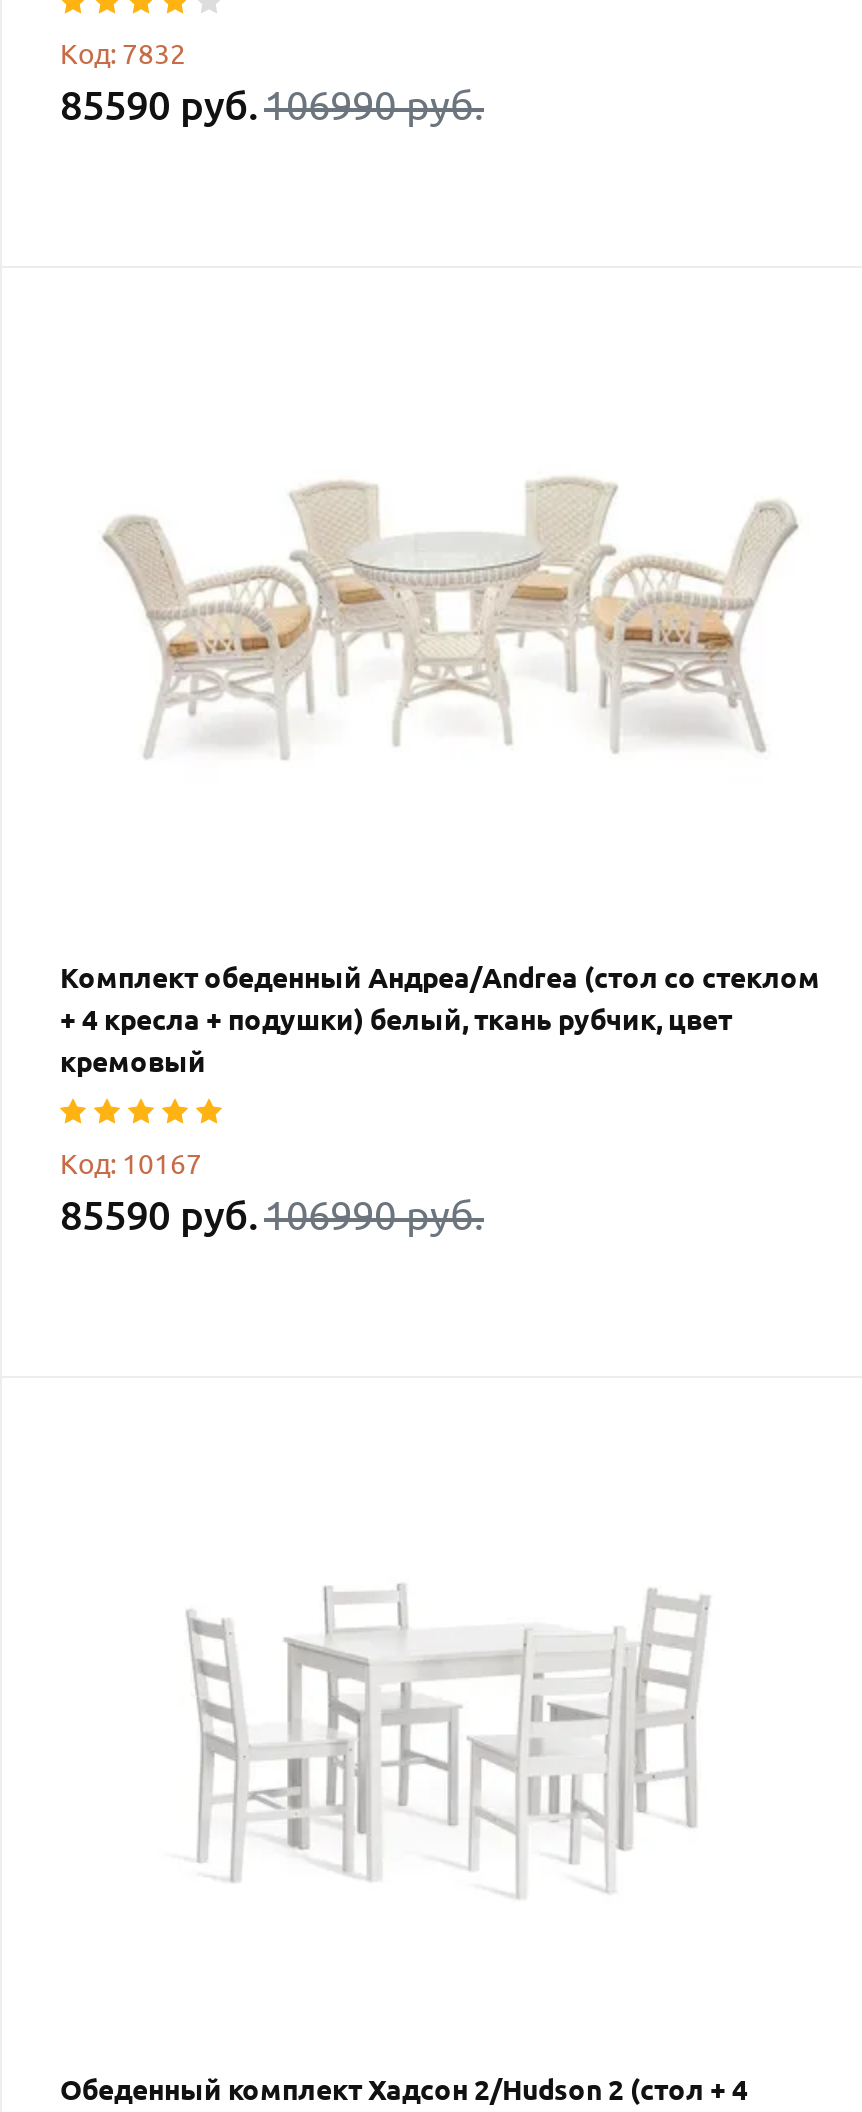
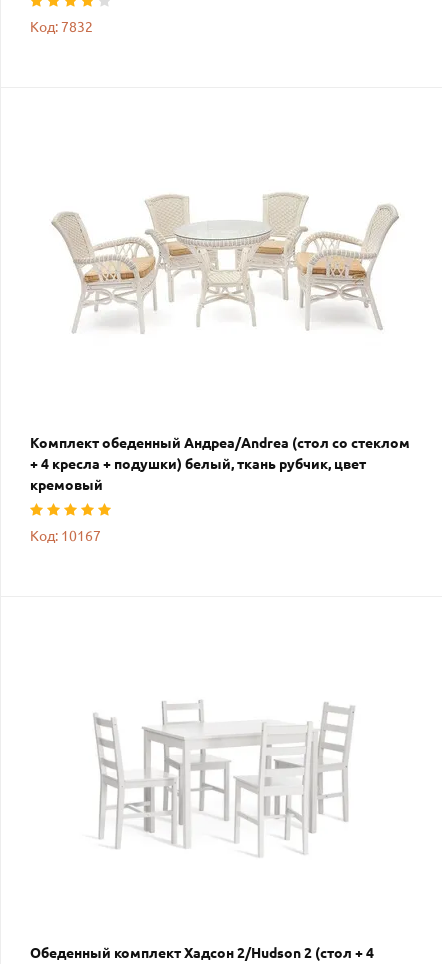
[60,81,484,127] 85590 руб. 106990 руб. -> none
[60,1192,484,1238] 85590 руб. 106990 руб. -> none

